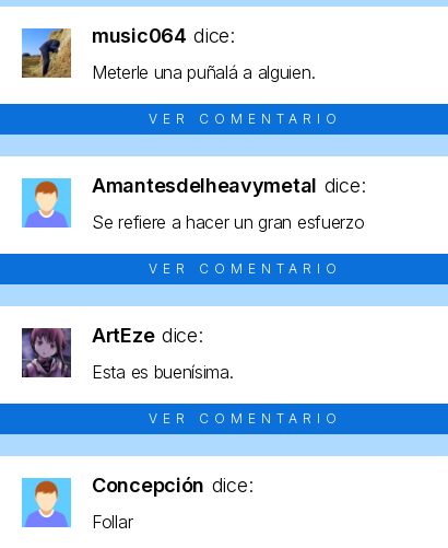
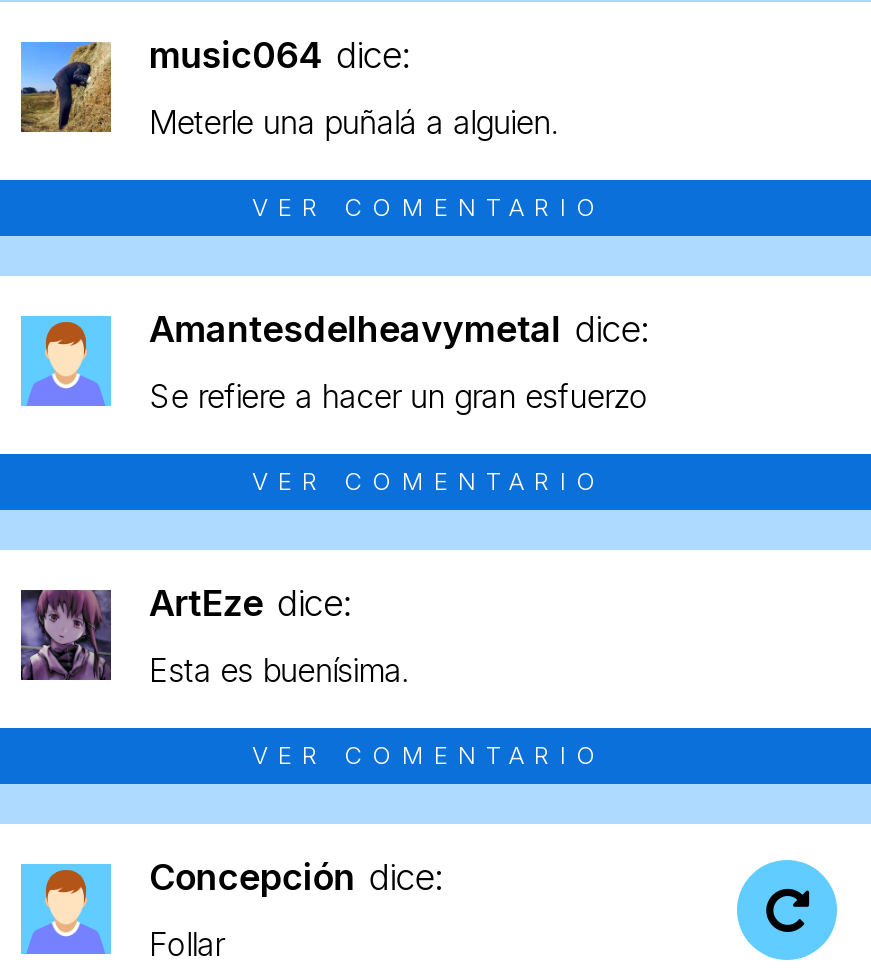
none -> [735,858,839,962] [image]

